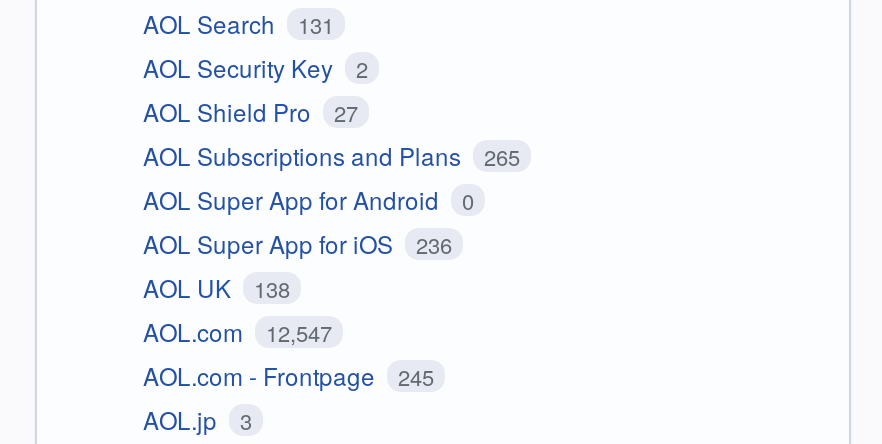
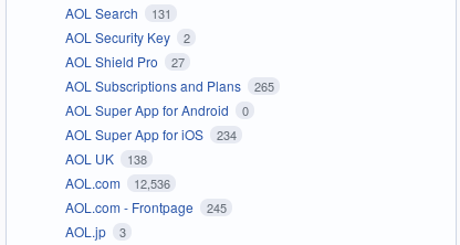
[143,227,452,261] AOL Super App for iOS 236 -> [65,125,236,144] AOL Super App for iOS 234
[143,315,332,349] AOL.com 12,547 -> [65,174,170,192] AOL.com 12,536

